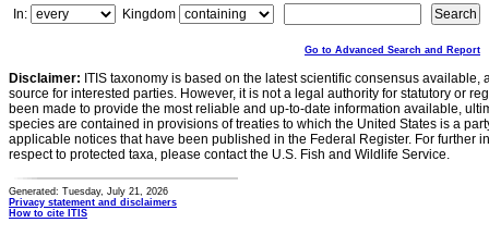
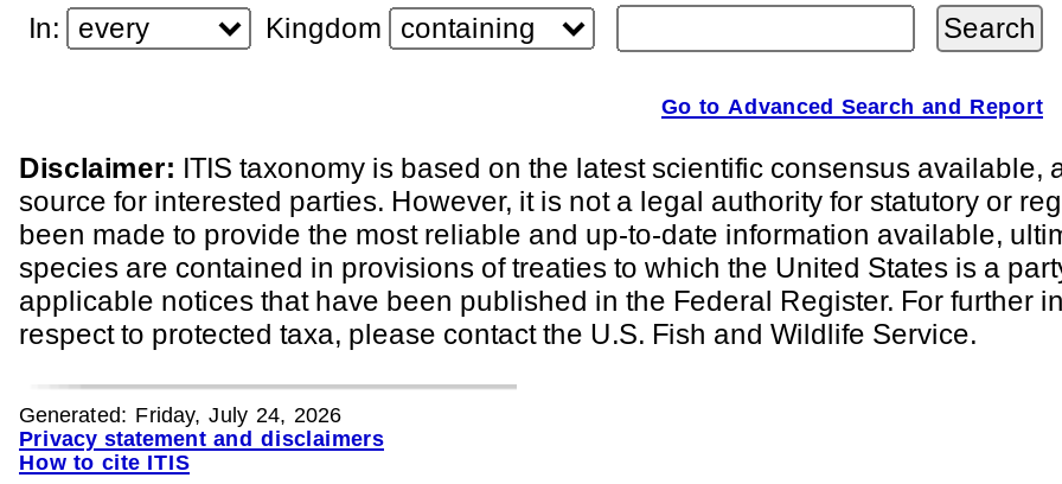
[9,186,168,197] Generated: Tuesday, July 21, 2026 -> [19,403,341,427] Generated: Friday, July 24, 2026

